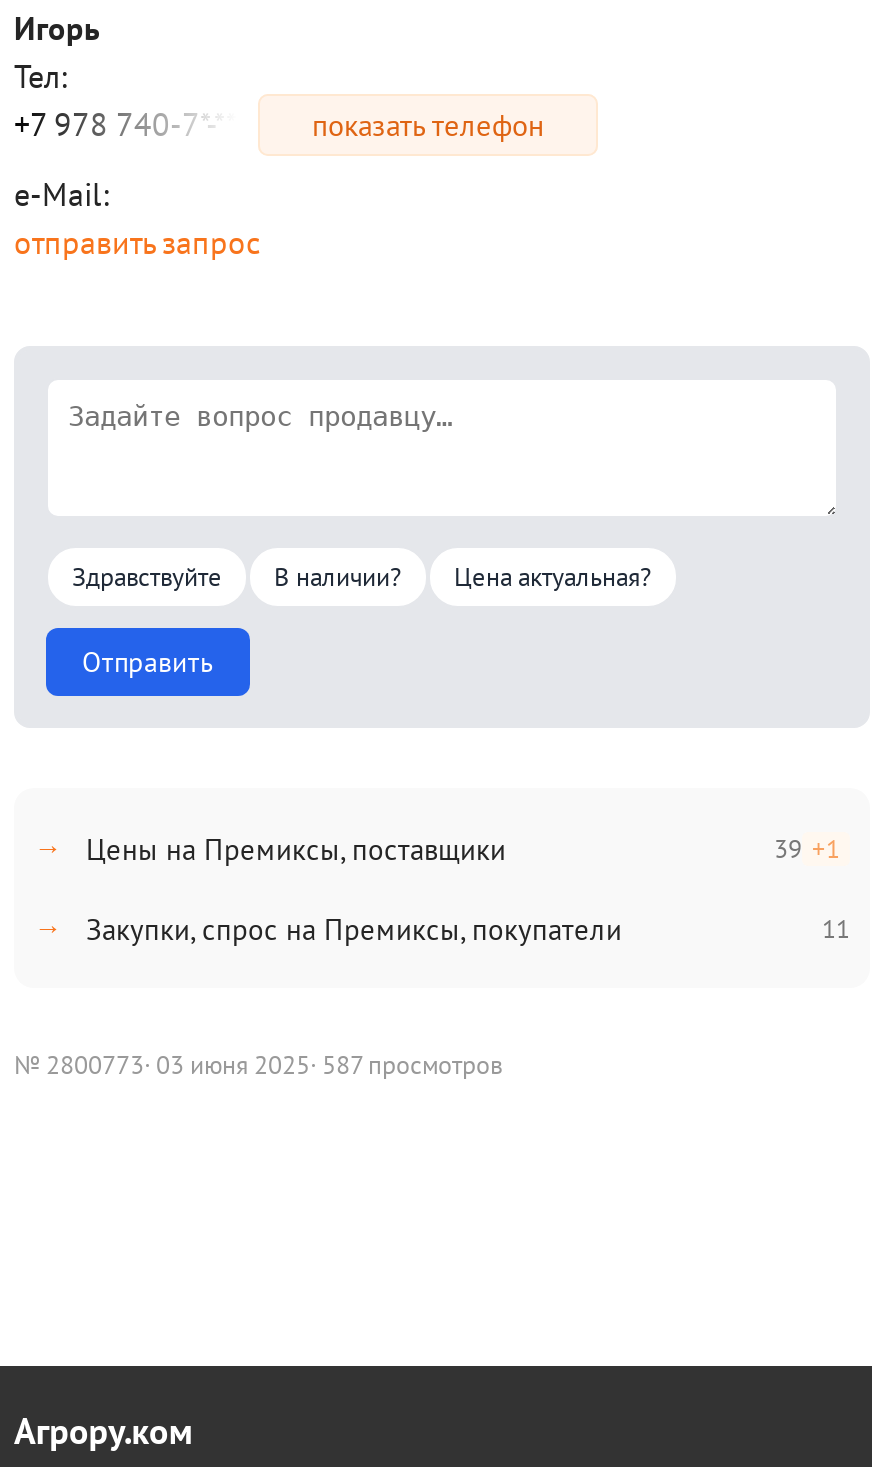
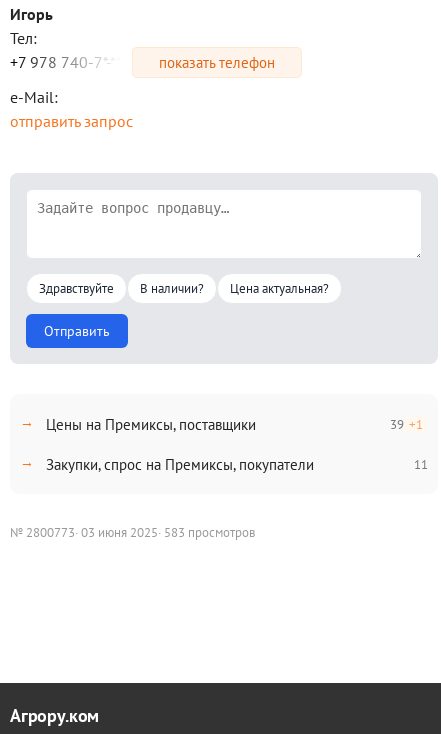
[14,1049,502,1083] № 2800773 · 03 июня 2025 · 587 просмотров -> [10,524,255,541] № 2800773 · 03 июня 2025 · 583 просмотров

